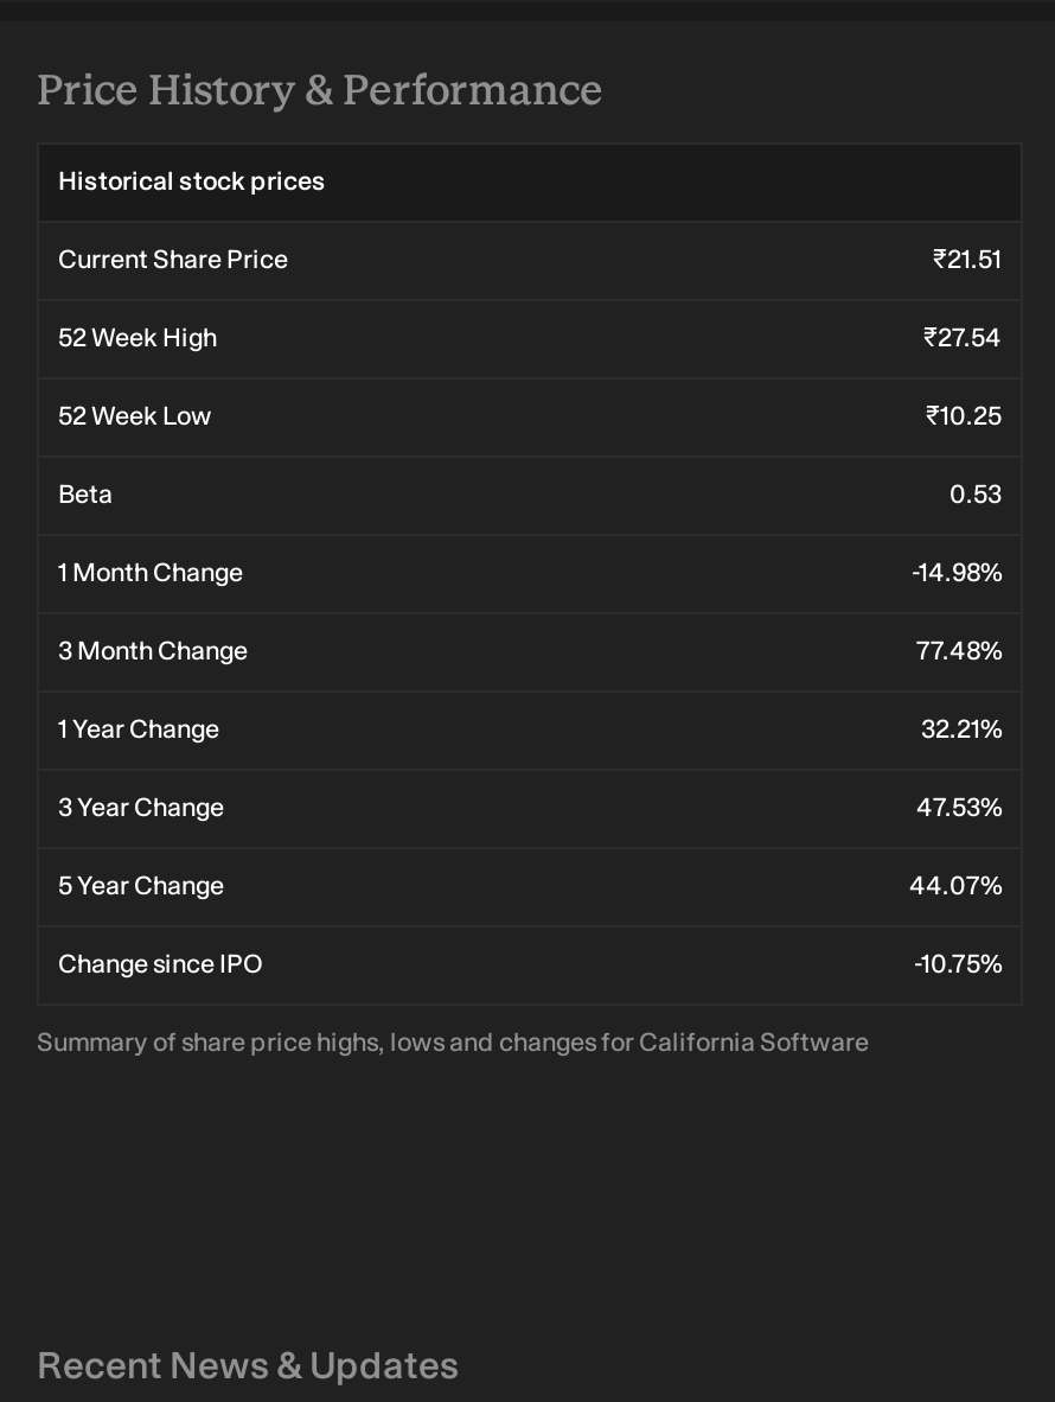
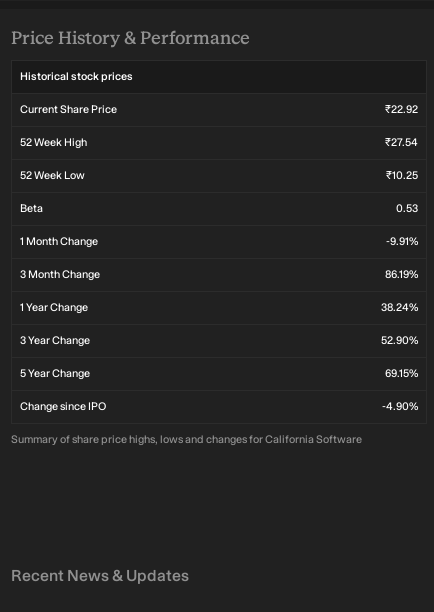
[933,244,1002,274] ₹21.51 -> [385,103,418,116] ₹22.92
[912,557,1002,588] -14.98% -> [386,235,418,248] -9.91%
[916,635,1002,666] 77.48% -> [385,268,418,281] 86.19%
[921,713,1002,744] 32.21% -> [381,301,418,314] 38.24%
[916,792,1002,822] 47.53% -> [381,334,418,347] 52.90%
[909,870,1002,901] 44.07% -> [385,367,418,380] 69.15%
[914,948,1002,979] -10.75% -> [382,400,418,413] -4.90%

